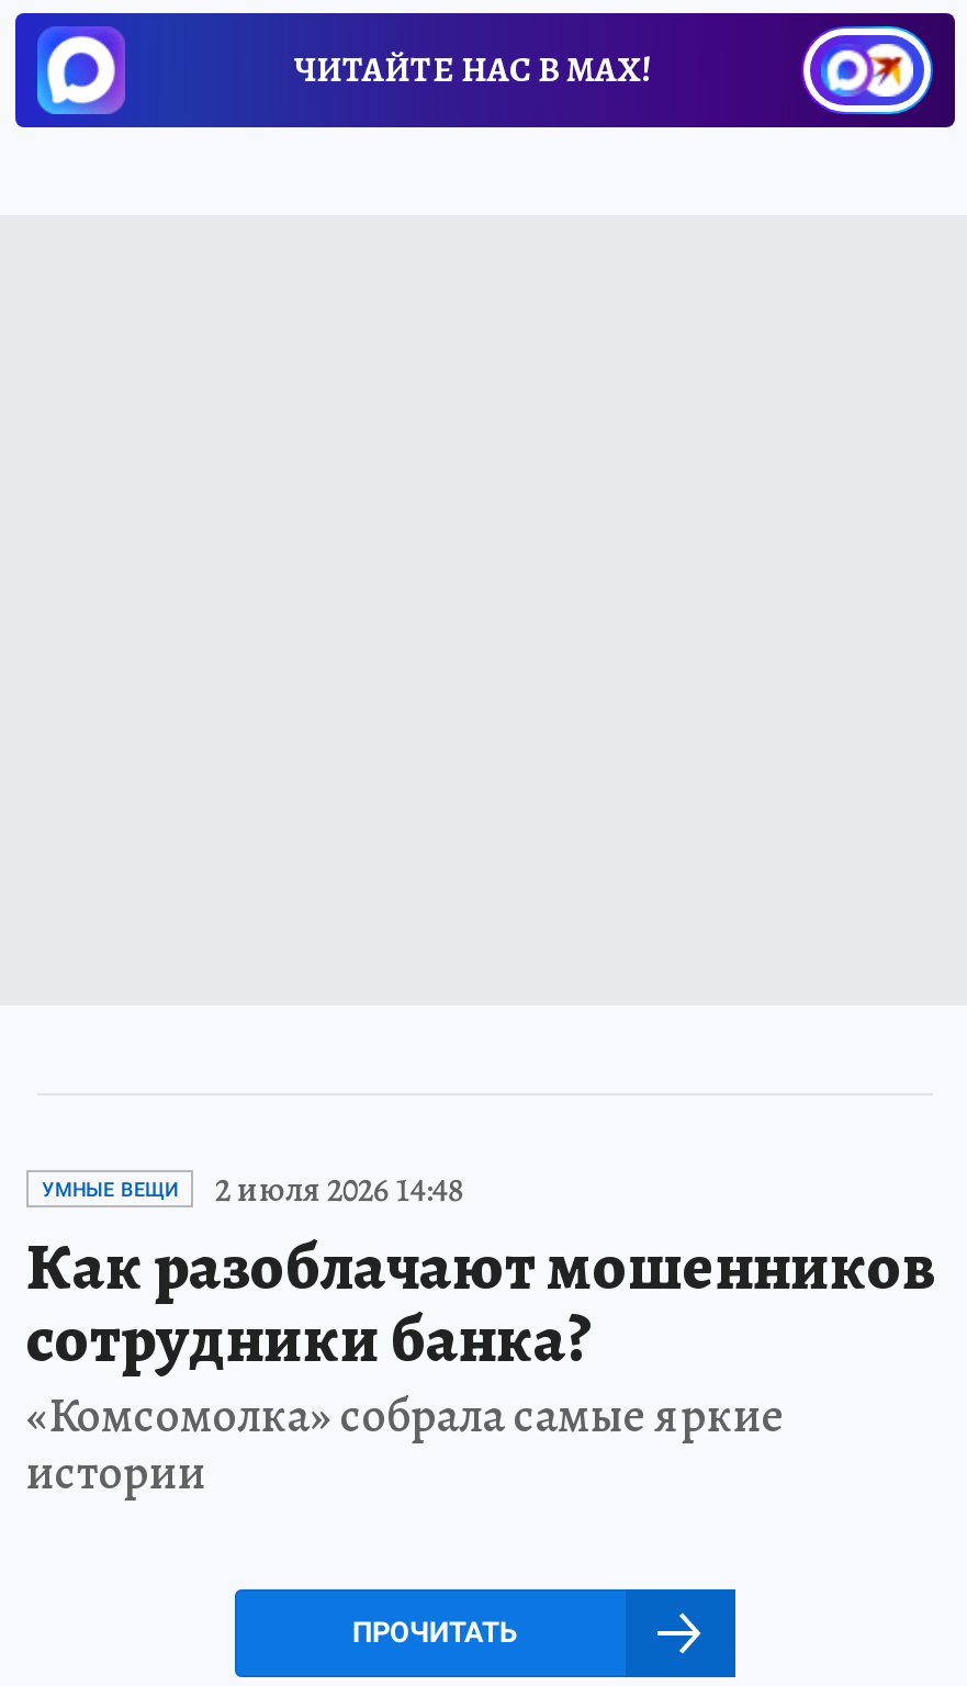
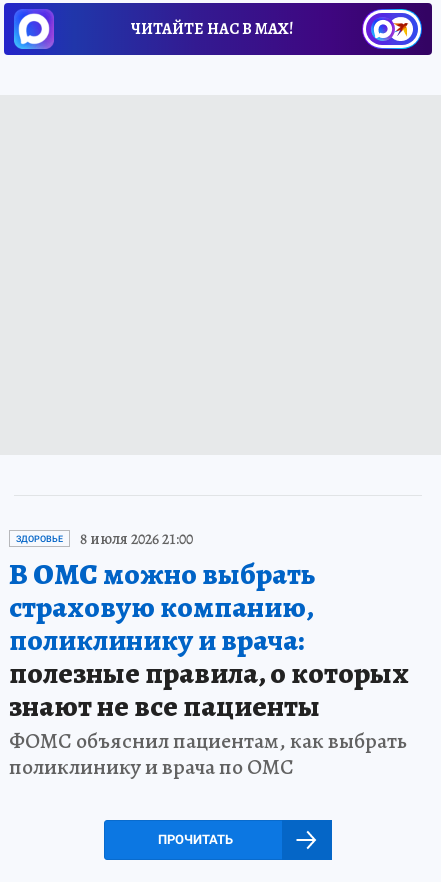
[26,1165,937,1505] УМНЫЕ ВЕЩИ | 2 июля 2026 14:48 | Как разоблачают мошенников | сотрудники банка? | «Комсомолка» собрала самые яркие | истории -> [9,528,409,782] ЗДОРОВЬЕ | 8 июля 2026 21:00 | В ОМС можно выбрать | страховую компанию, | поликлинику и врача: | полезные правила, о которых | знают не все пациенты | ФОМС объяснил пациентам, как выбрать | поликлинику и врача по ОМС

